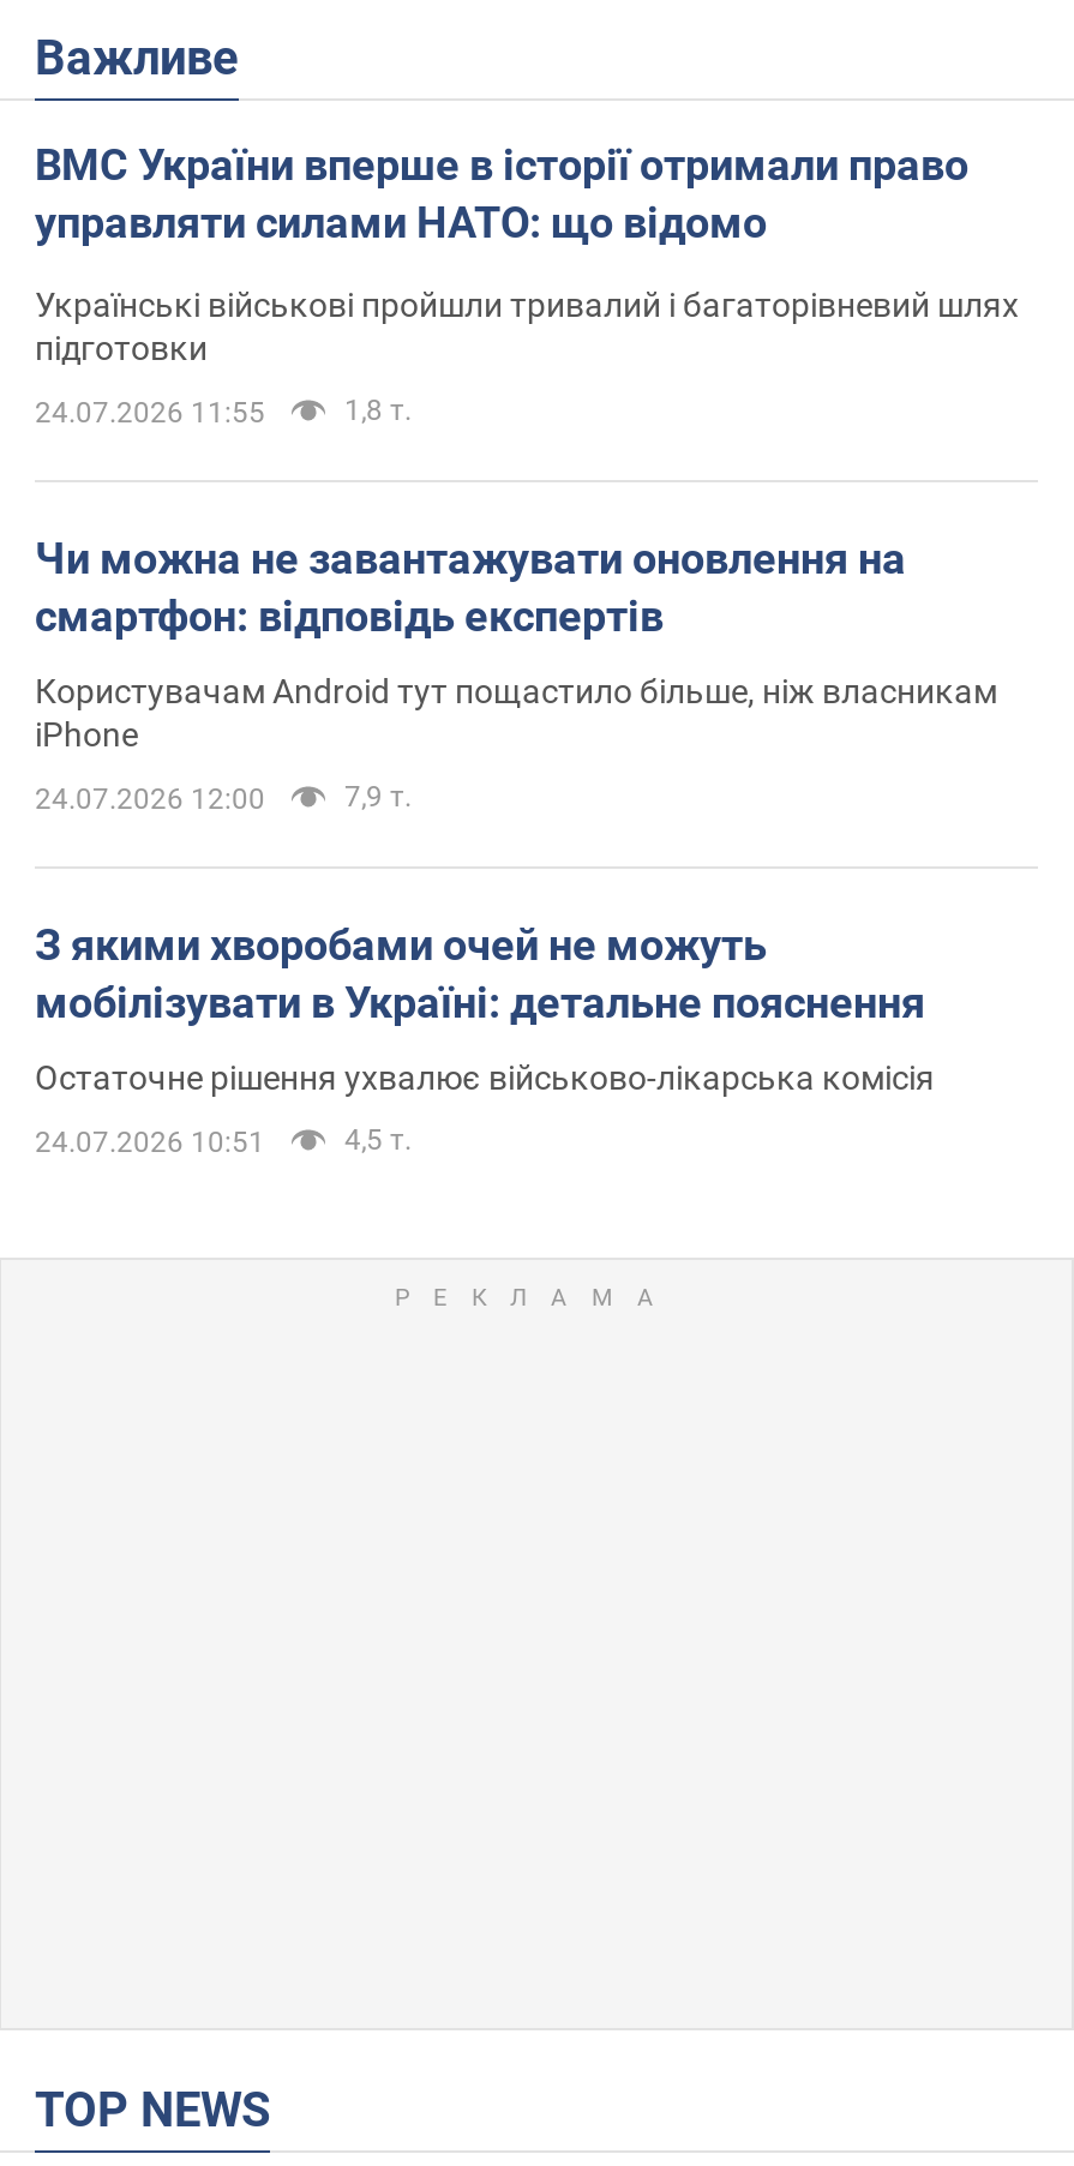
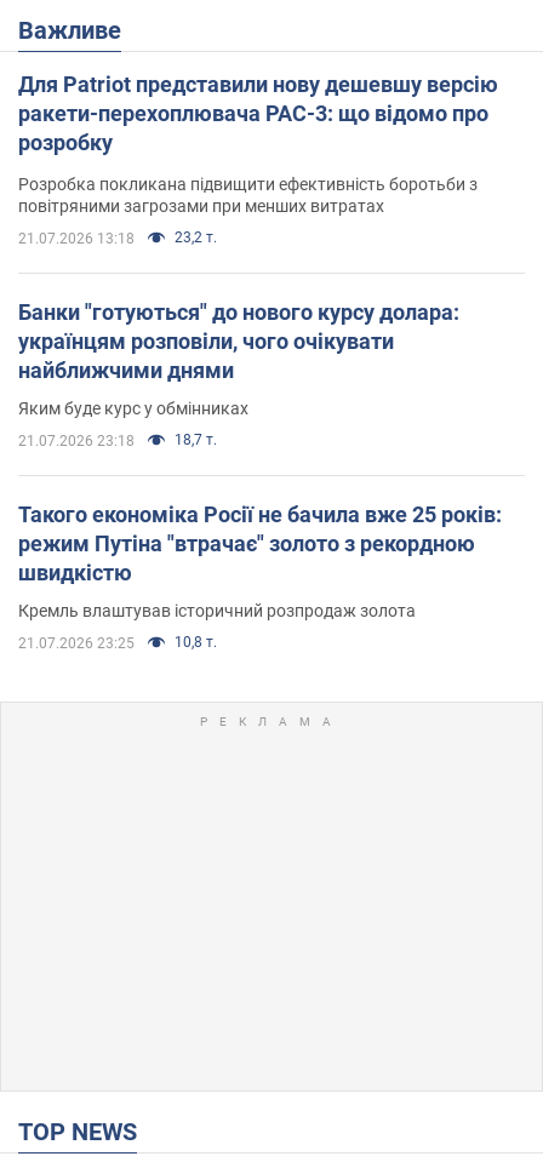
[35,140,968,248] ВМС України вперше в історії отримали право | управляти силами НАТО: що відомо -> [18,72,498,155] Для Patriot представили нову дешевшу версію | ракети-перехоплювача PAC-3: що відомо про | розробку
[35,286,1019,368] Українські військові пройшли тривалий і багаторівневий шлях | підготовки -> [18,175,478,216] Розробка покликана підвищити ефективність боротьби з | повітряними загрозами при менших витратах
[35,394,412,430] 24.07.2026 11:55 | 1,8 т. -> [18,229,217,248] 21.07.2026 13:18 | 23,2 т.
[35,534,906,642] Чи можна не завантажувати оновлення на | смартфон: відповідь експертів -> [18,300,459,383] Банки "готуються" до нового курсу долара: | українцям розповіли, чого очікувати | найближчими днями
[35,673,997,754] Користувачам Android тут пощастило більше, ніж власникам | iPhone -> [18,399,248,418] Яким буде курс у обмінниках
[35,781,412,817] 24.07.2026 12:00 | 7,9 т. -> [18,432,217,450] 21.07.2026 23:18 | 18,7 т.
[35,920,925,1028] З якими хворобами очей не можуть | мобілізувати в Україні: детальне пояснення -> [18,502,502,586] Такого економіка Росії не бачила вже 25 років: | режим Путіна "втрачає" золото з рекордною | швидкістю
[35,1059,935,1098] Остаточне рішення ухвалює військово-лікарська комісія -> [18,601,416,621] Кремль влаштував історичний розпродаж золота
[35,1124,412,1160] 24.07.2026 10:51 | 4,5 т. -> [18,634,217,652] 21.07.2026 23:25 | 10,8 т.

